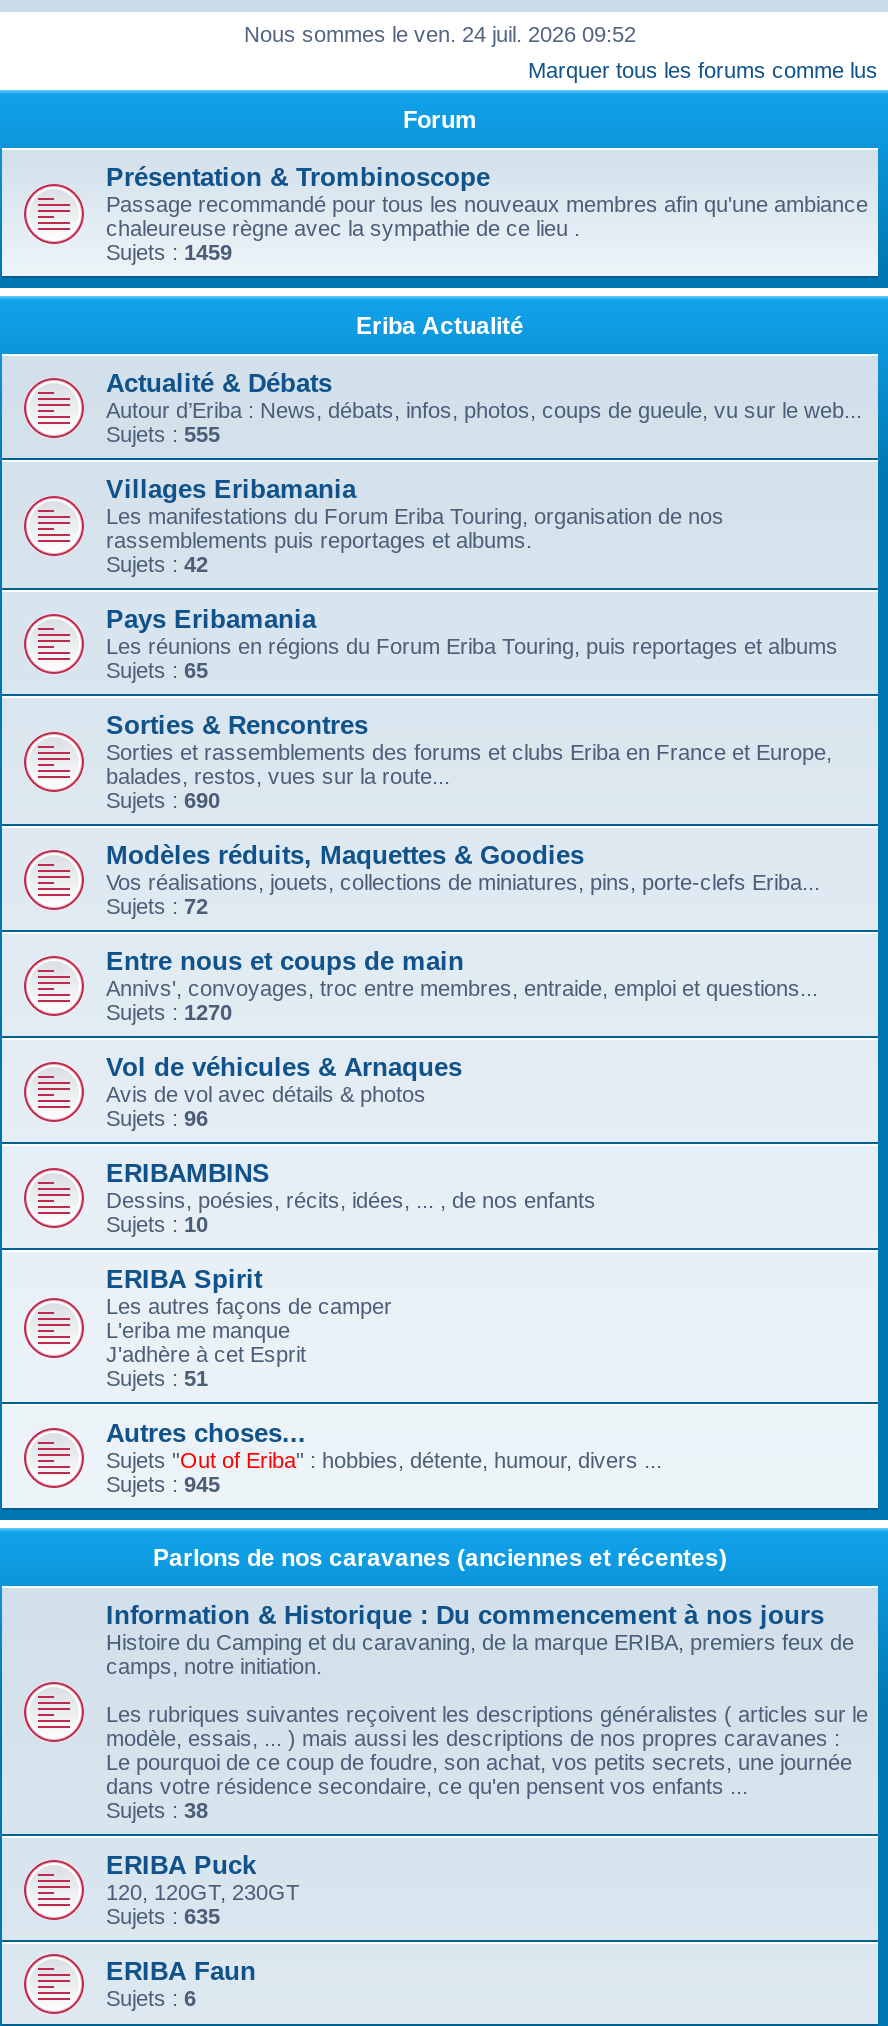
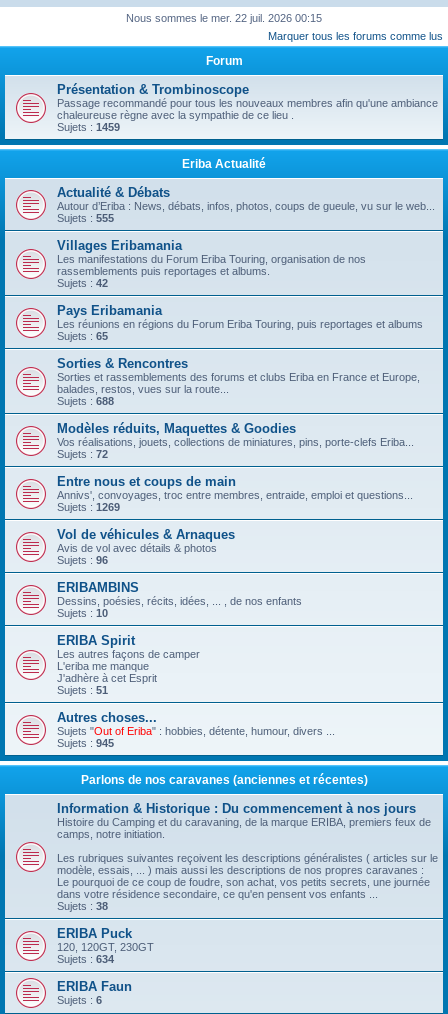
[244,22,636,46] Nous sommes le ven. 24 juil. 2026 09:52 -> [126,12,322,24] Nous sommes le mer. 22 juil. 2026 00:15
[106,788,220,812] Sujets : 690 -> [57,395,114,407] Sujets : 688
[106,1000,232,1024] Sujets : 1270 -> [57,501,120,513] Sujets : 1269
[106,1904,220,1928] Sujets : 635 -> [57,953,114,965] Sujets : 634

